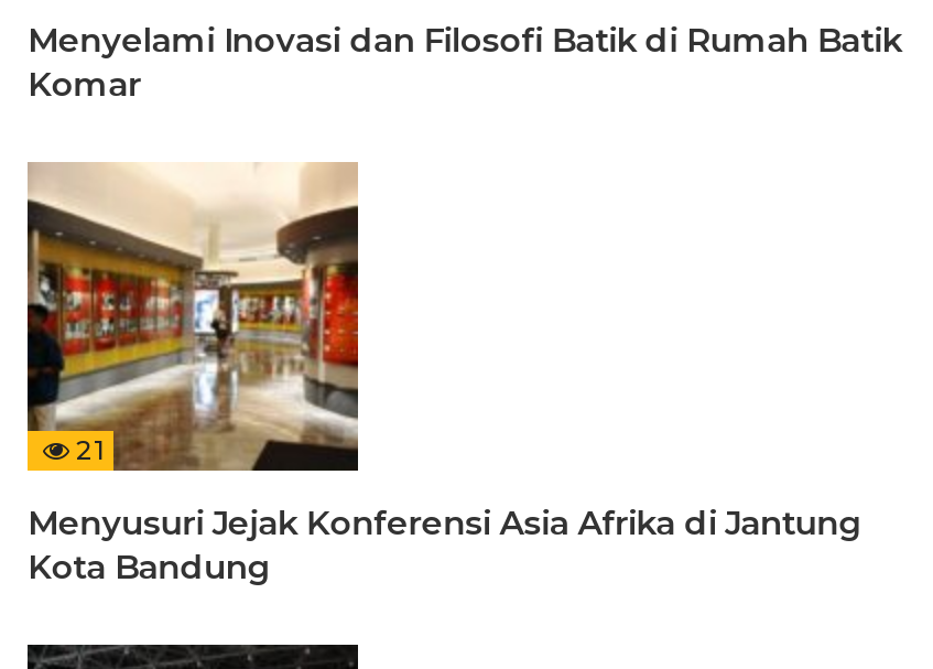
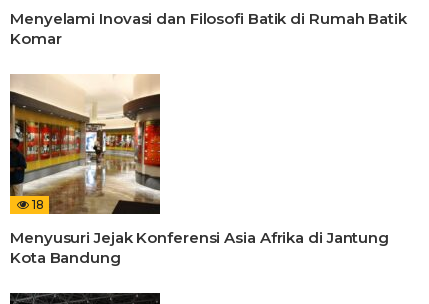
[69,433,102,466] 21 -> [29,197,44,212] 18

